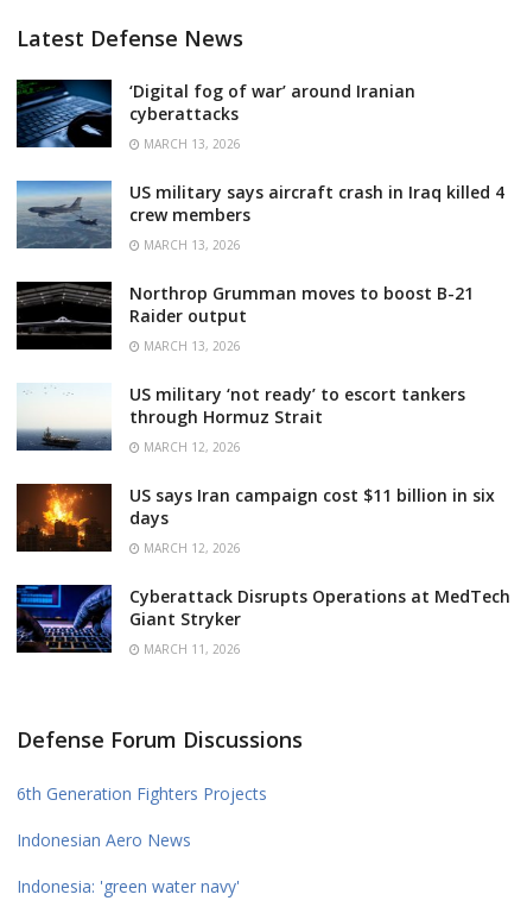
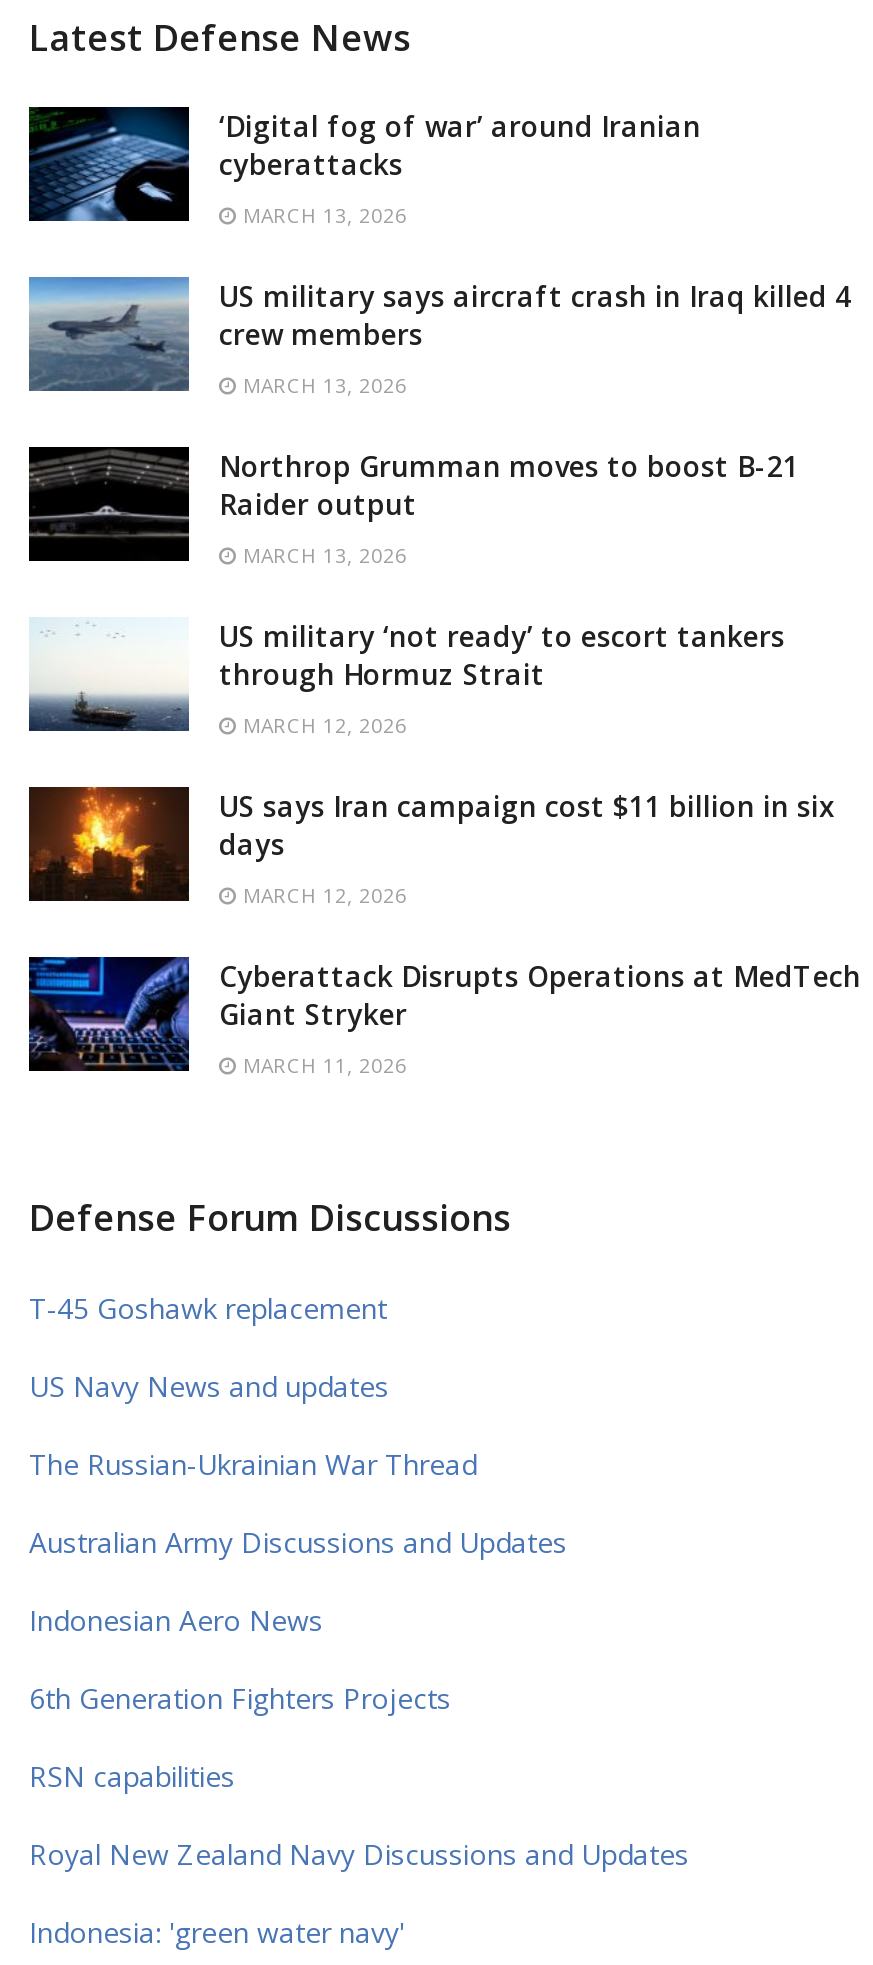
none -> [29,1289,567,1561] T-45 Goshawk replacement | US Navy News and updates | The Russian-Ukrainian War Thread | Australian Army Discussions and Updates
none -> [29,1757,689,1873] RSN capabilities | Royal New Zealand Navy Discussions and Updates
moved [17,828,191,851] -> [29,1601,323,1639]: Indonesian Aero News

